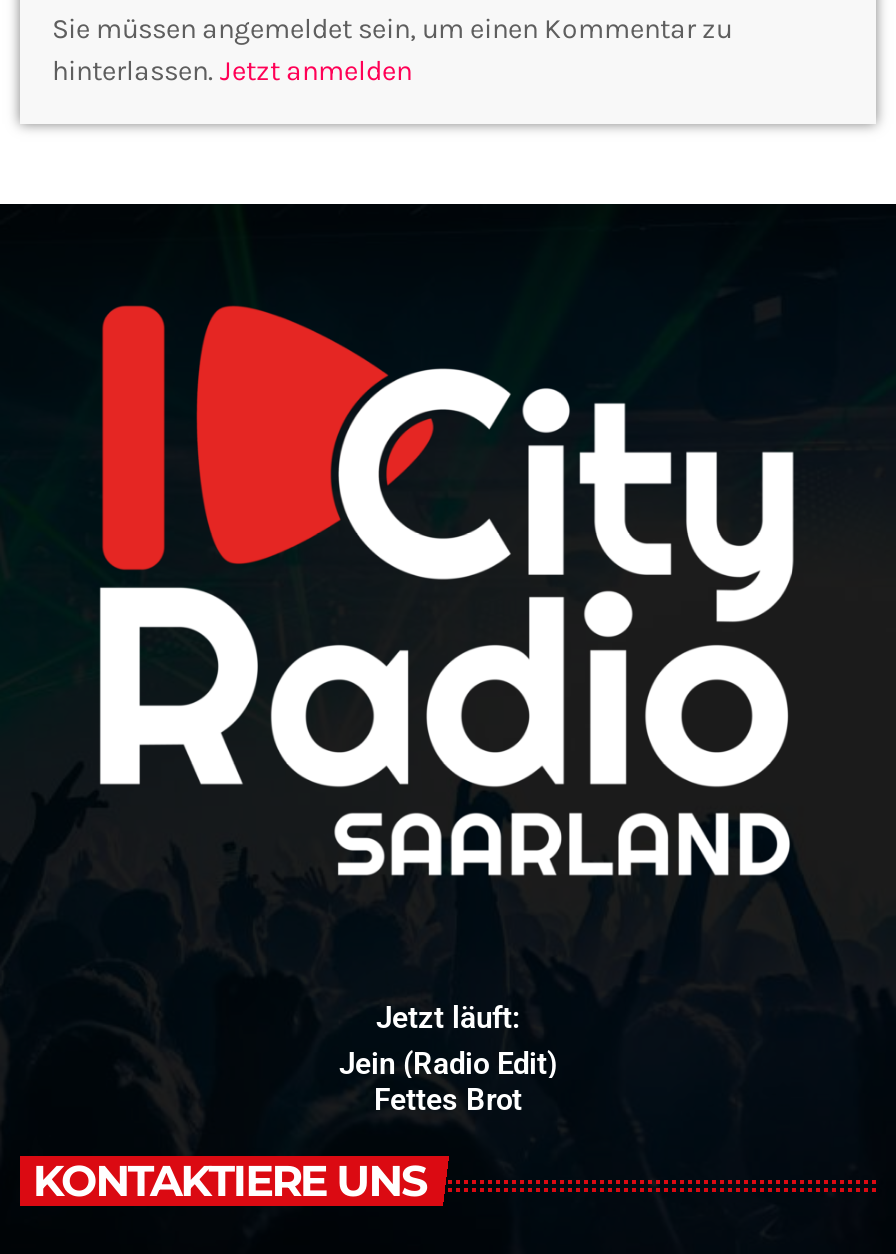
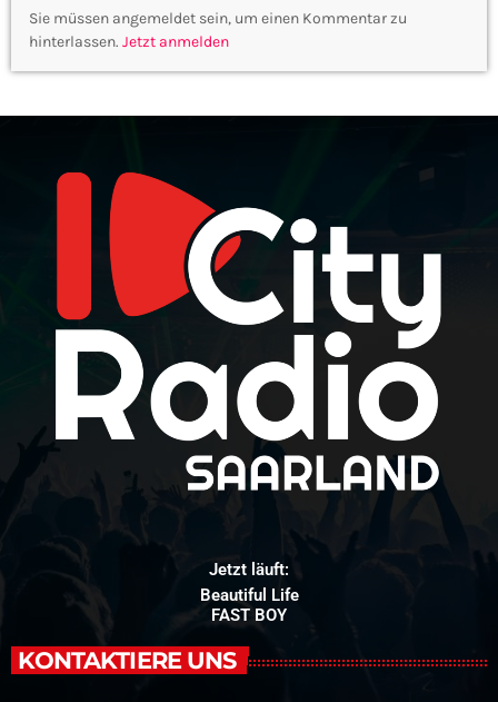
[339,1046,557,1118] Jein (Radio Edit) | Fettes Brot -> [200,585,298,625] Beautiful Life | FAST BOY

